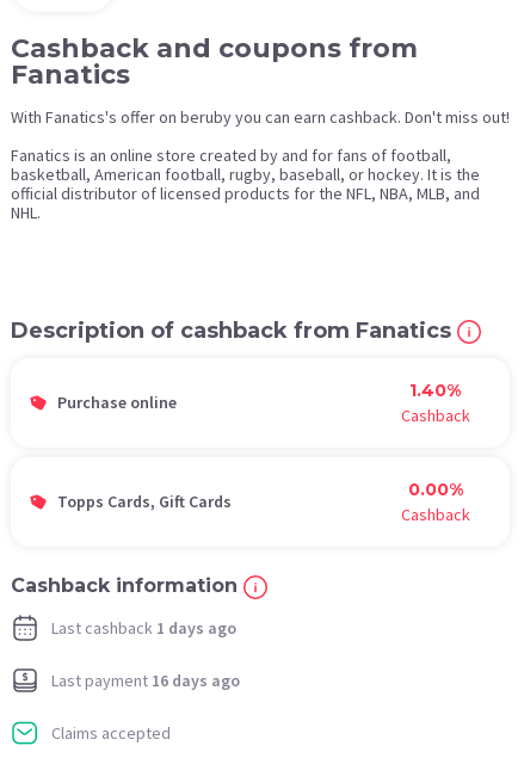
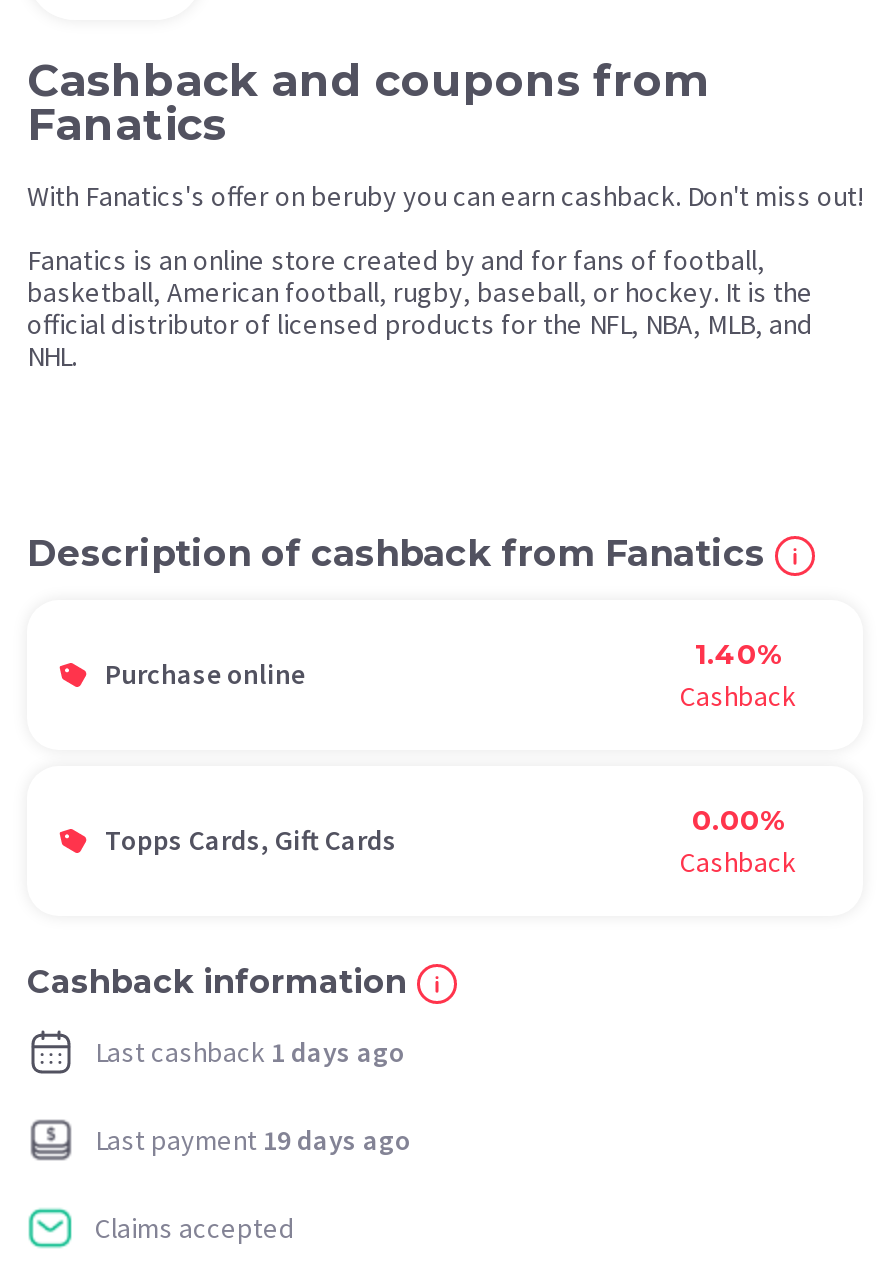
[51,669,240,691] Last payment 16 days ago -> [95,1121,411,1157] Last payment 19 days ago

